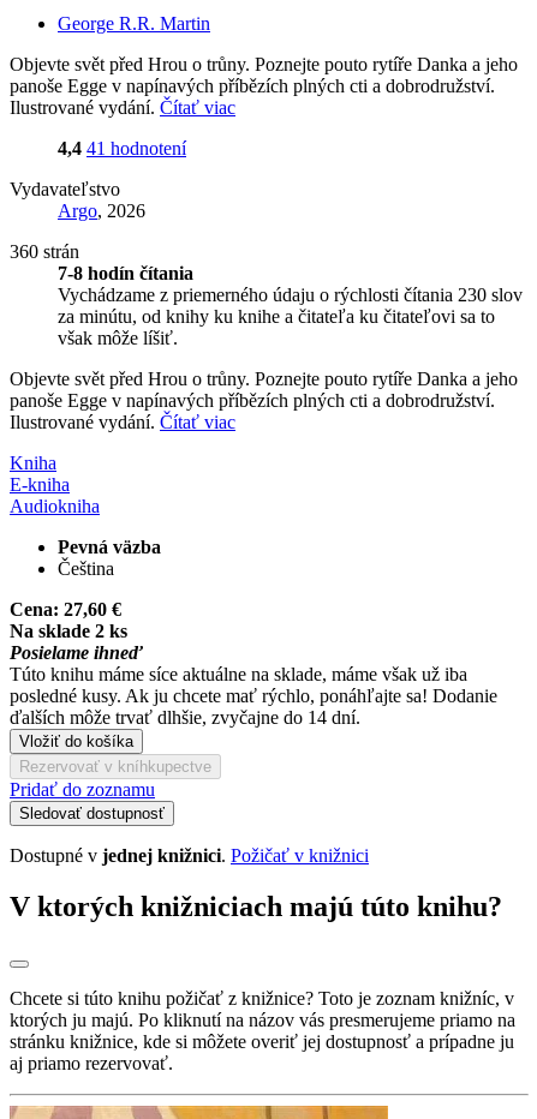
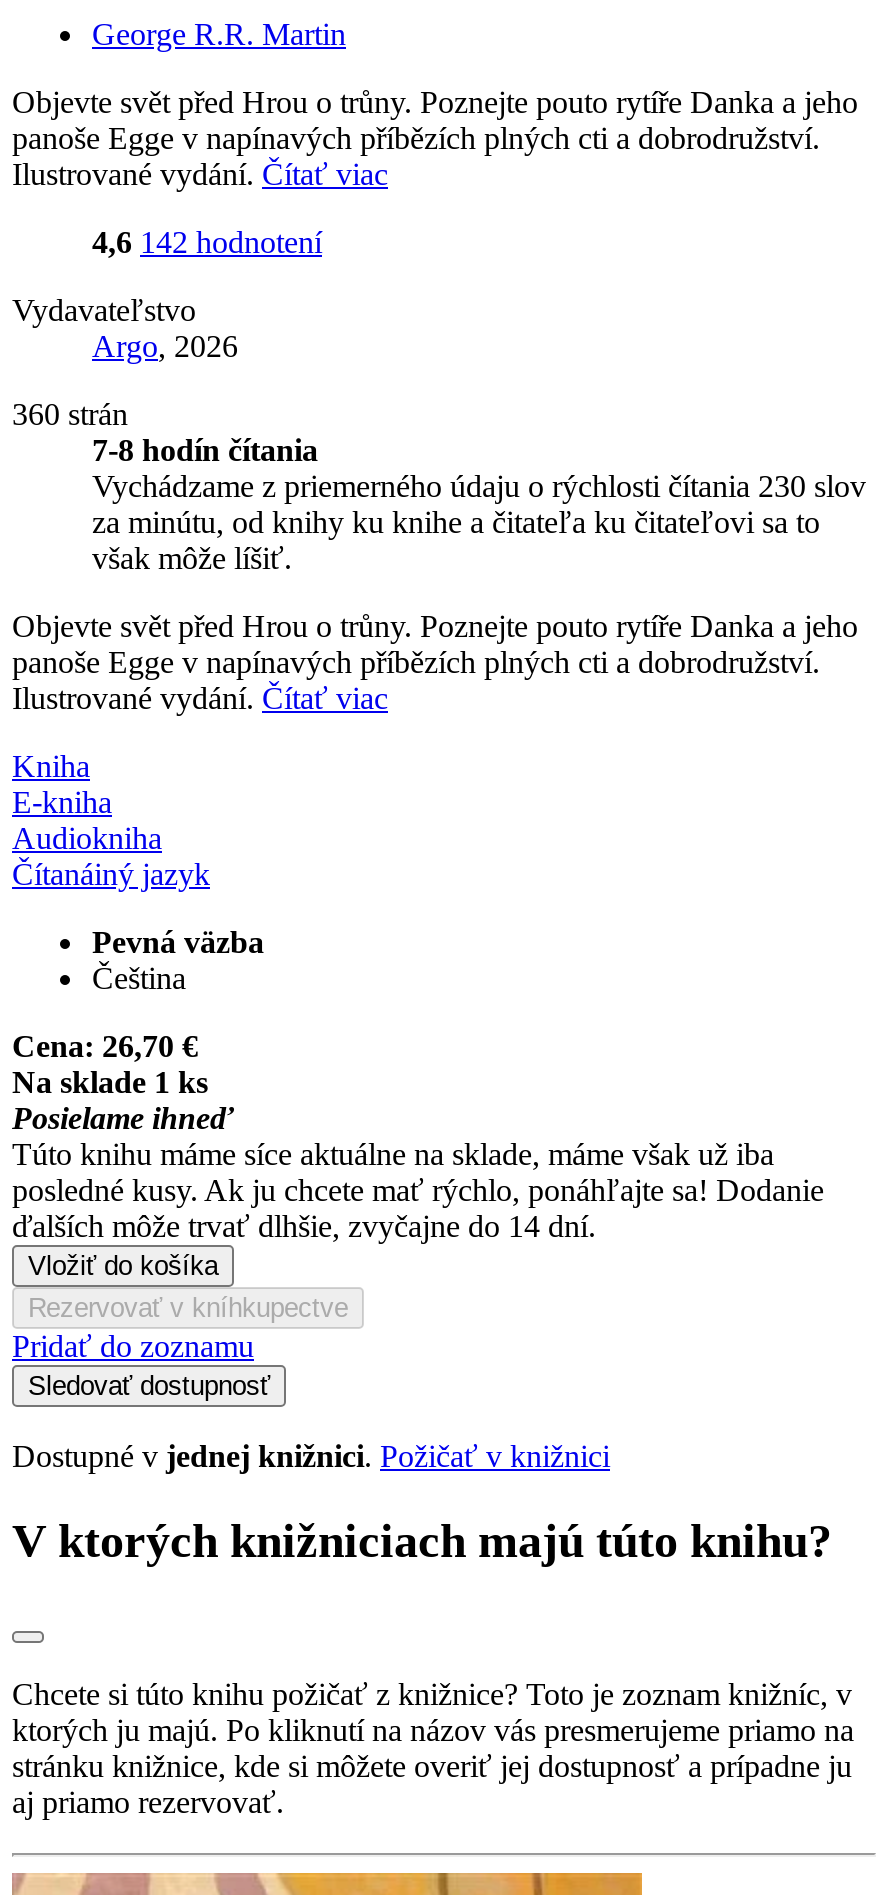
[58,138,186,158] 4,4 41 hodnotení -> [92,225,322,259] 4,6 142 hodnotení
none -> [12,857,210,891] Čítanáiný jazyk
[10,599,121,619] Cena: 27,60 € -> [12,1029,198,1063] Cena: 26,70 €
[10,620,127,641] Na sklade 2 ks -> [12,1065,208,1099] Na sklade 1 ks

